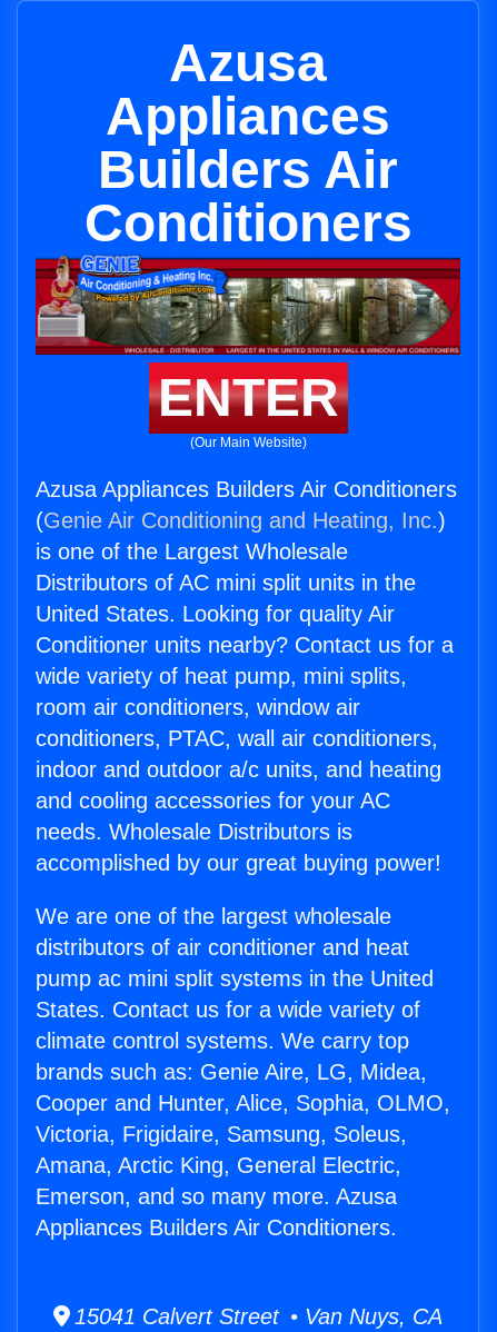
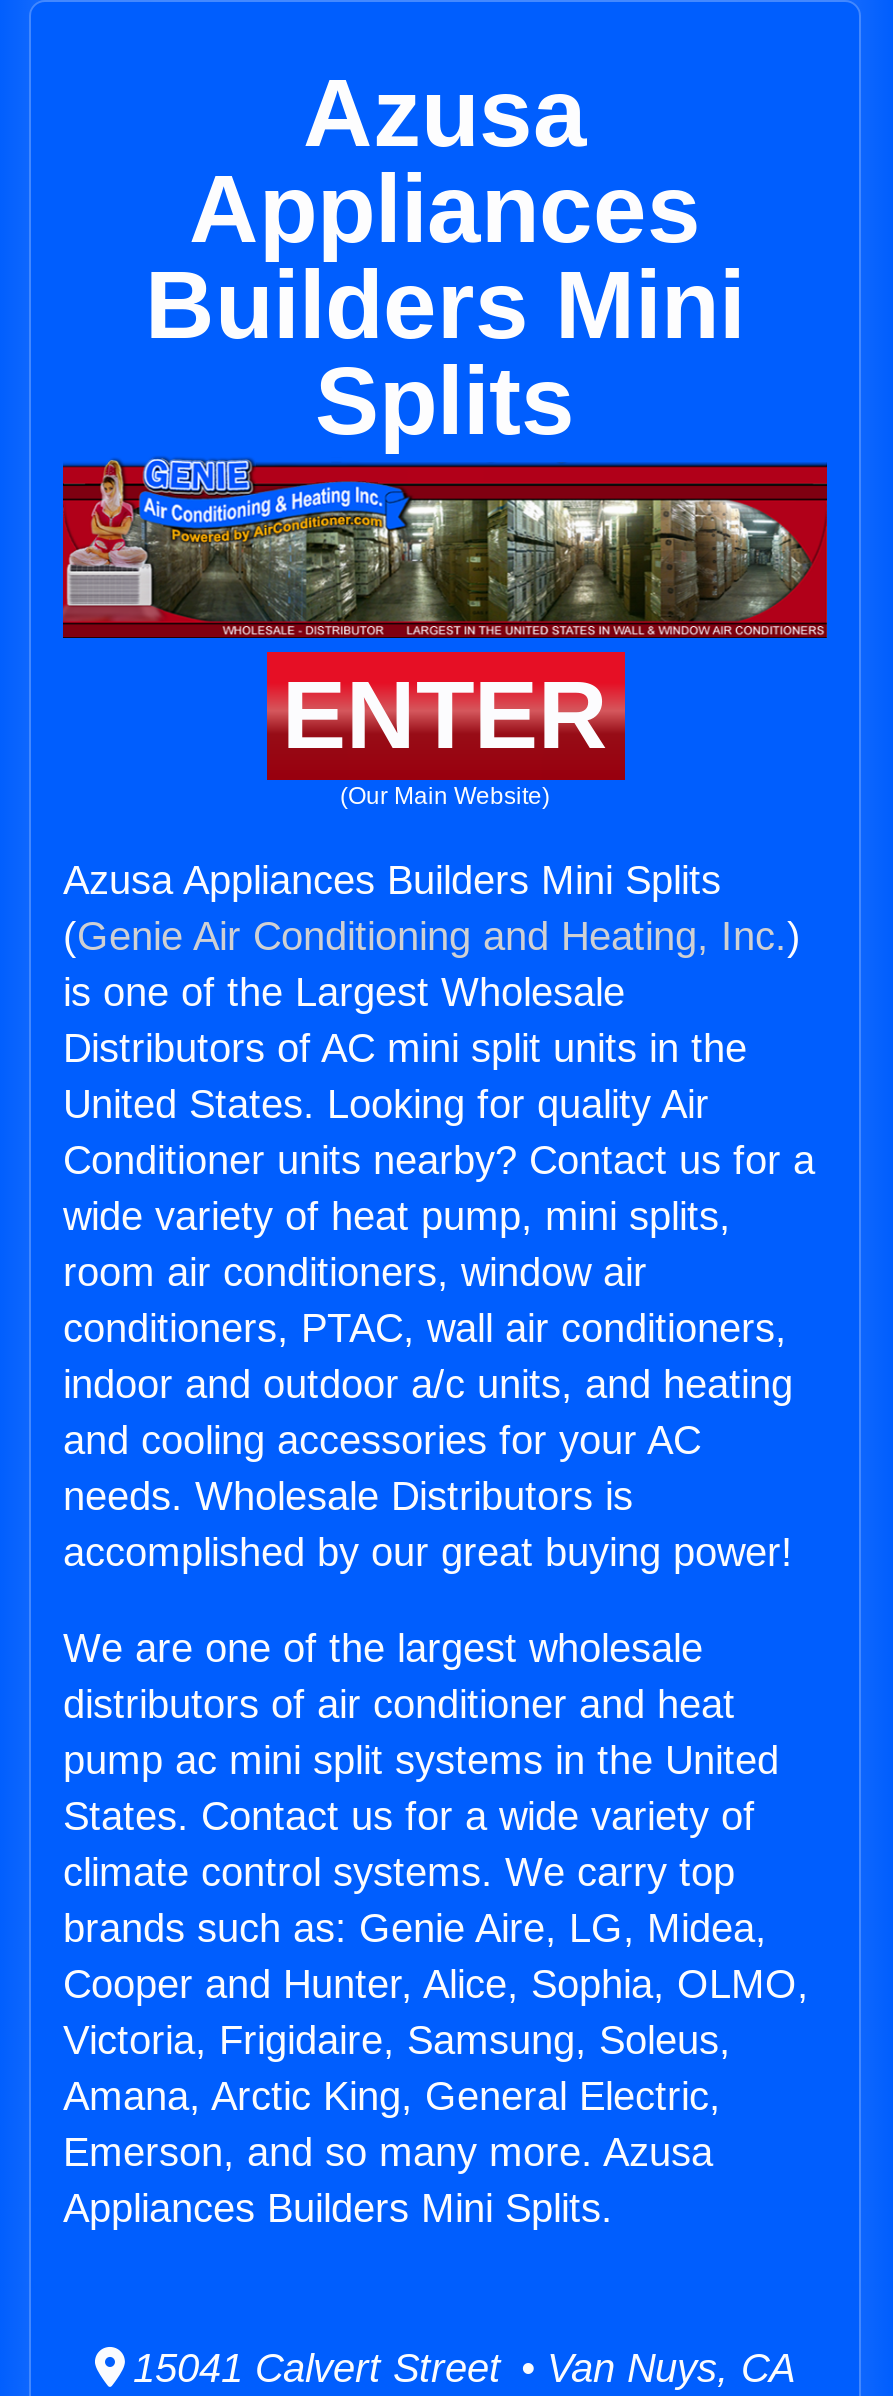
[84,140,412,252] Builders Air | Conditioners -> [145,252,745,454] Builders Mini | Splits
[36,477,457,502] Azusa Appliances Builders Air Conditioners -> [63,858,721,902] Azusa Appliances Builders Mini Splits
[36,1215,397,1240] Appliances Builders Air Conditioners. -> [63,2186,613,2230] Appliances Builders Mini Splits.

